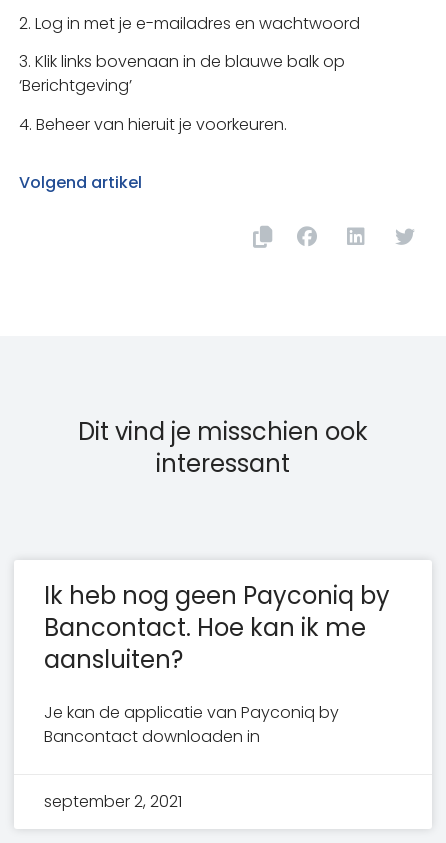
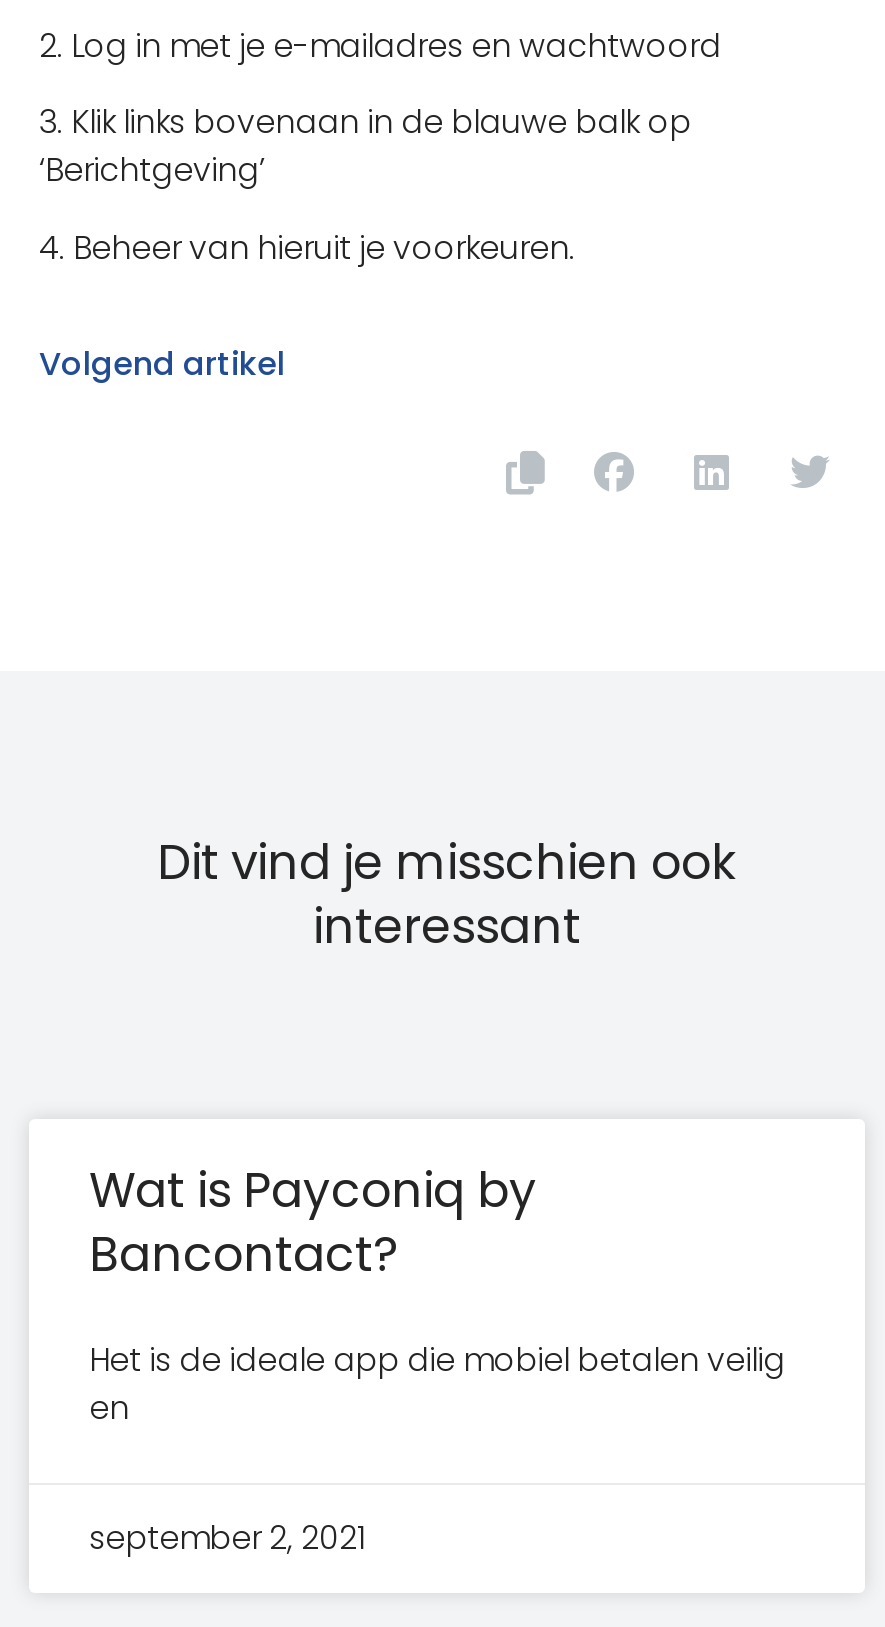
[44,579,390,676] Ik heb nog geen Payconiq by | Bancontact. Hoe kan ik me | aansluiten? -> [89,1157,537,1287] Wat is Payconiq by | Bancontact?
[44,701,339,748] Je kan de applicatie van Payconiq by | Bancontact downloaden in -> [89,1337,785,1431] Het is de ideale app die mobiel betalen veilig | en

